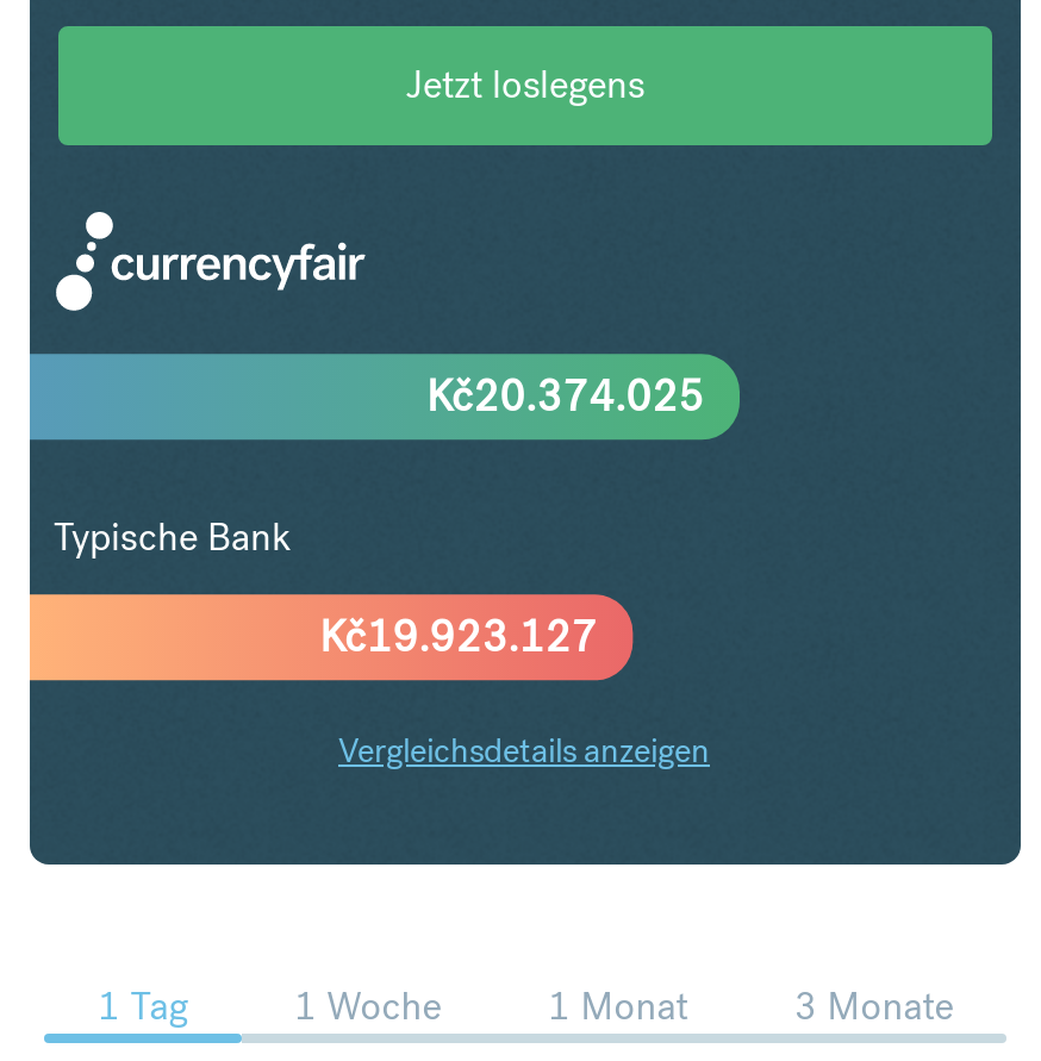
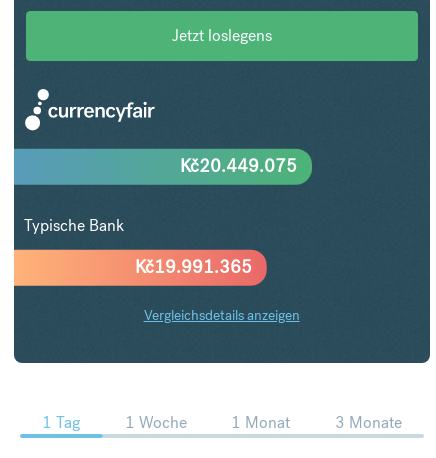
[426,368,704,423] Kč20.374.025 -> [180,154,297,177] Kč20.449.075
[320,608,597,663] Kč19.923.127 -> [135,255,252,278] Kč19.991.365

